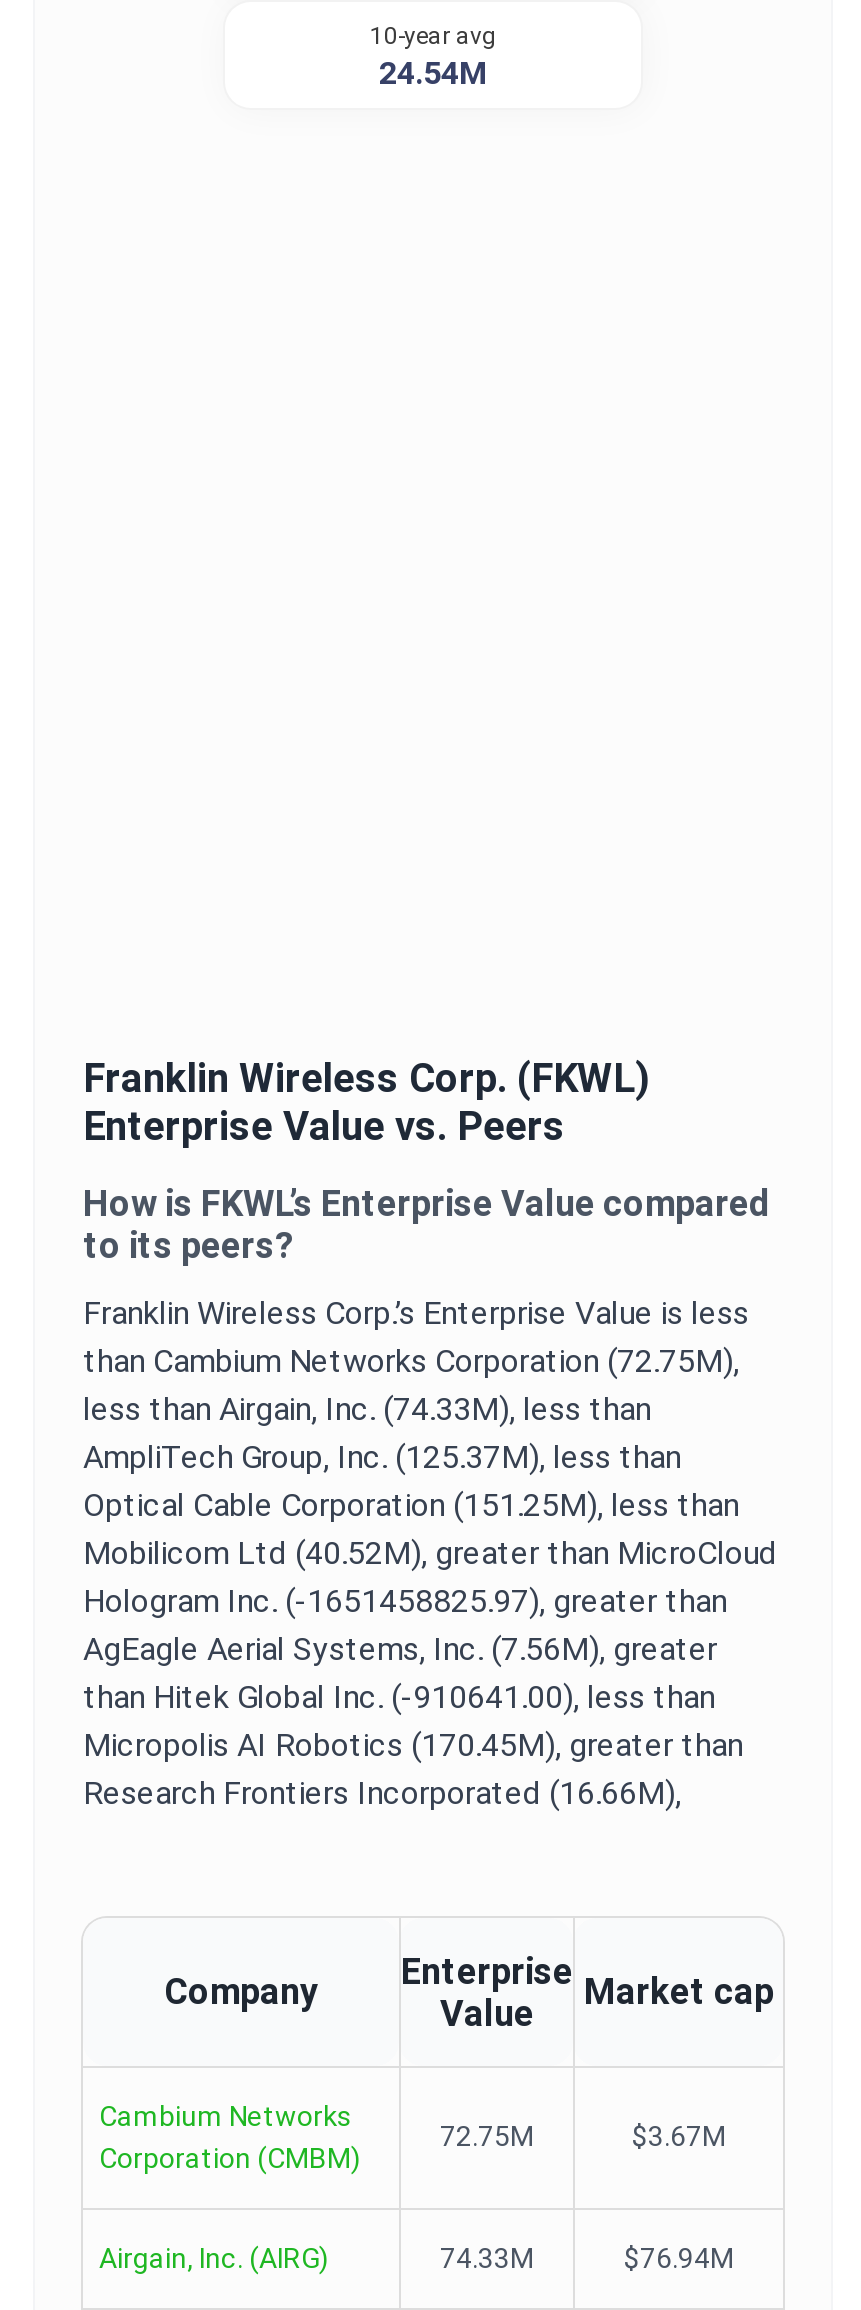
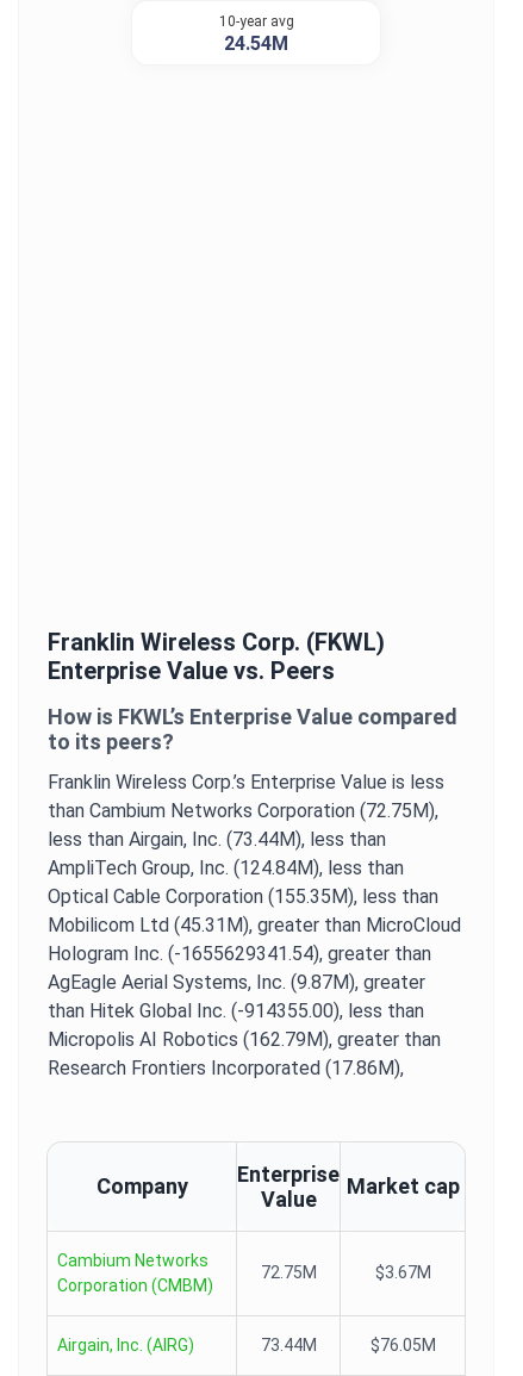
[83,1390,651,1428] less than Airgain, Inc. (74.33M), less than -> [48,828,386,851] less than Airgain, Inc. (73.44M), less than
[83,1438,681,1476] AmpliTech Group, Inc. (125.37M), less than -> [48,857,404,879] AmpliTech Group, Inc. (124.84M), less than
[83,1486,739,1524] Optical Cable Corporation (151.25M), less than -> [48,885,438,908] Optical Cable Corporation (155.35M), less than
[83,1534,777,1572] Mobilicom Ltd (40.52M), greater than MicroCloud -> [48,914,461,936] Mobilicom Ltd (45.31M), greater than MicroCloud
[83,1582,727,1620] Hologram Inc. (-1651458825.97), greater than -> [48,942,431,965] Hologram Inc. (-1655629341.54), greater than
[83,1630,717,1668] AgEagle Aerial Systems, Inc. (7.56M), greater -> [48,971,425,994] AgEagle Aerial Systems, Inc. (9.87M), greater
[83,1678,715,1716] than Hitek Global Inc. (-910641.00), less than -> [48,1000,424,1022] than Hitek Global Inc. (-914355.00), less than
[83,1726,743,1764] Micropolis AI Robotics (170.45M), greater than -> [48,1028,441,1051] Micropolis AI Robotics (162.79M), greater than
[83,1774,681,1812] Research Frontiers Incorporated (16.66M), -> [48,1057,404,1079] Research Frontiers Incorporated (17.86M),
[440,2242,734,2274] 74.33M | $76.94M -> [260,1335,435,1355] 73.44M | $76.05M

